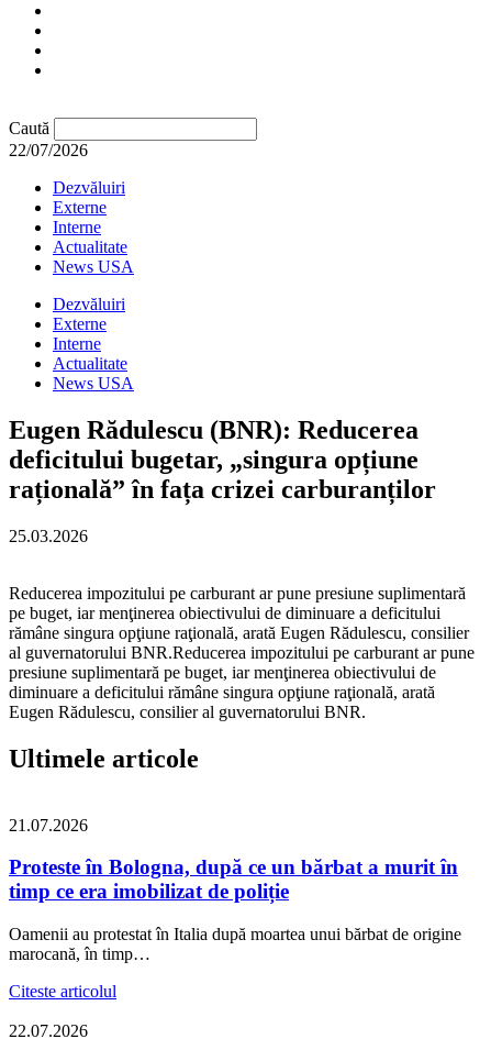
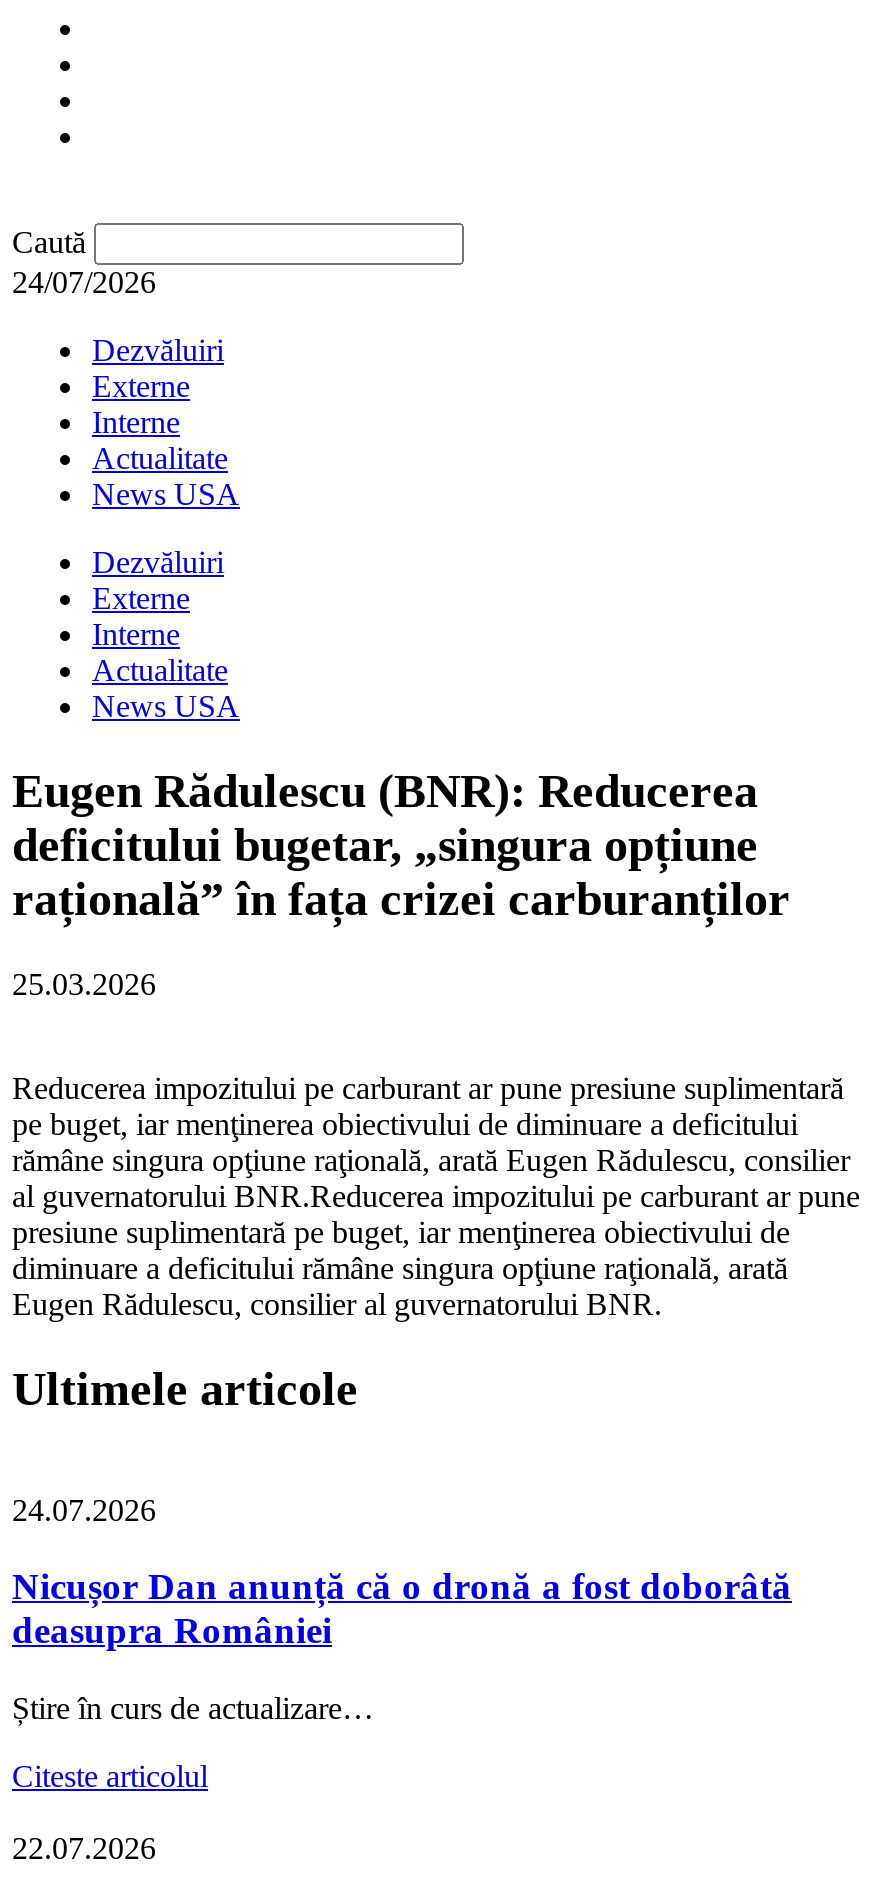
[9,141,88,159] 22/07/2026 -> [12,265,156,299] 24/07/2026
[9,815,88,834] 21.07.2026 -> [12,1492,156,1526] 24.07.2026
[9,856,458,903] Proteste în Bologna, după ce un bărbat a murit în | timp ce era imobilizat de poliție -> [12,1566,792,1652] Nicușor Dan anunță că o dronă a fost doborâtă | deasupra României
[9,925,461,963] Oamenii au protestat în Italia după moartea unui bărbat de origine | marocană, în timp… -> [12,1691,398,1725] Știre în curs de actualizare…

